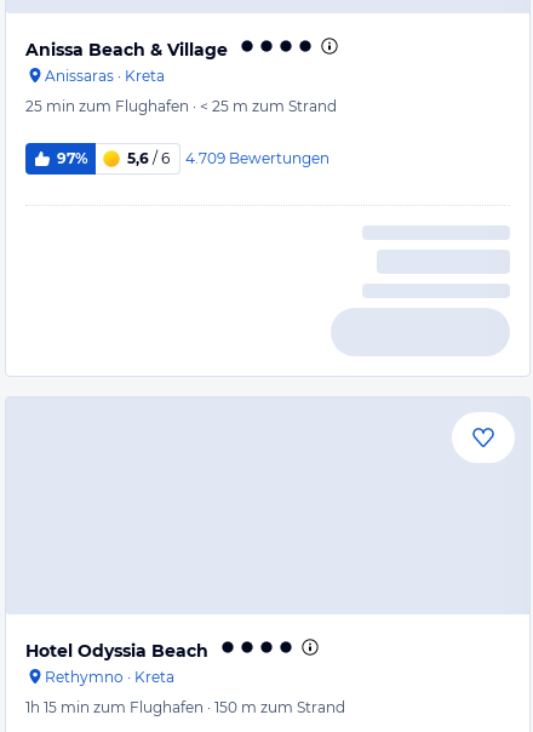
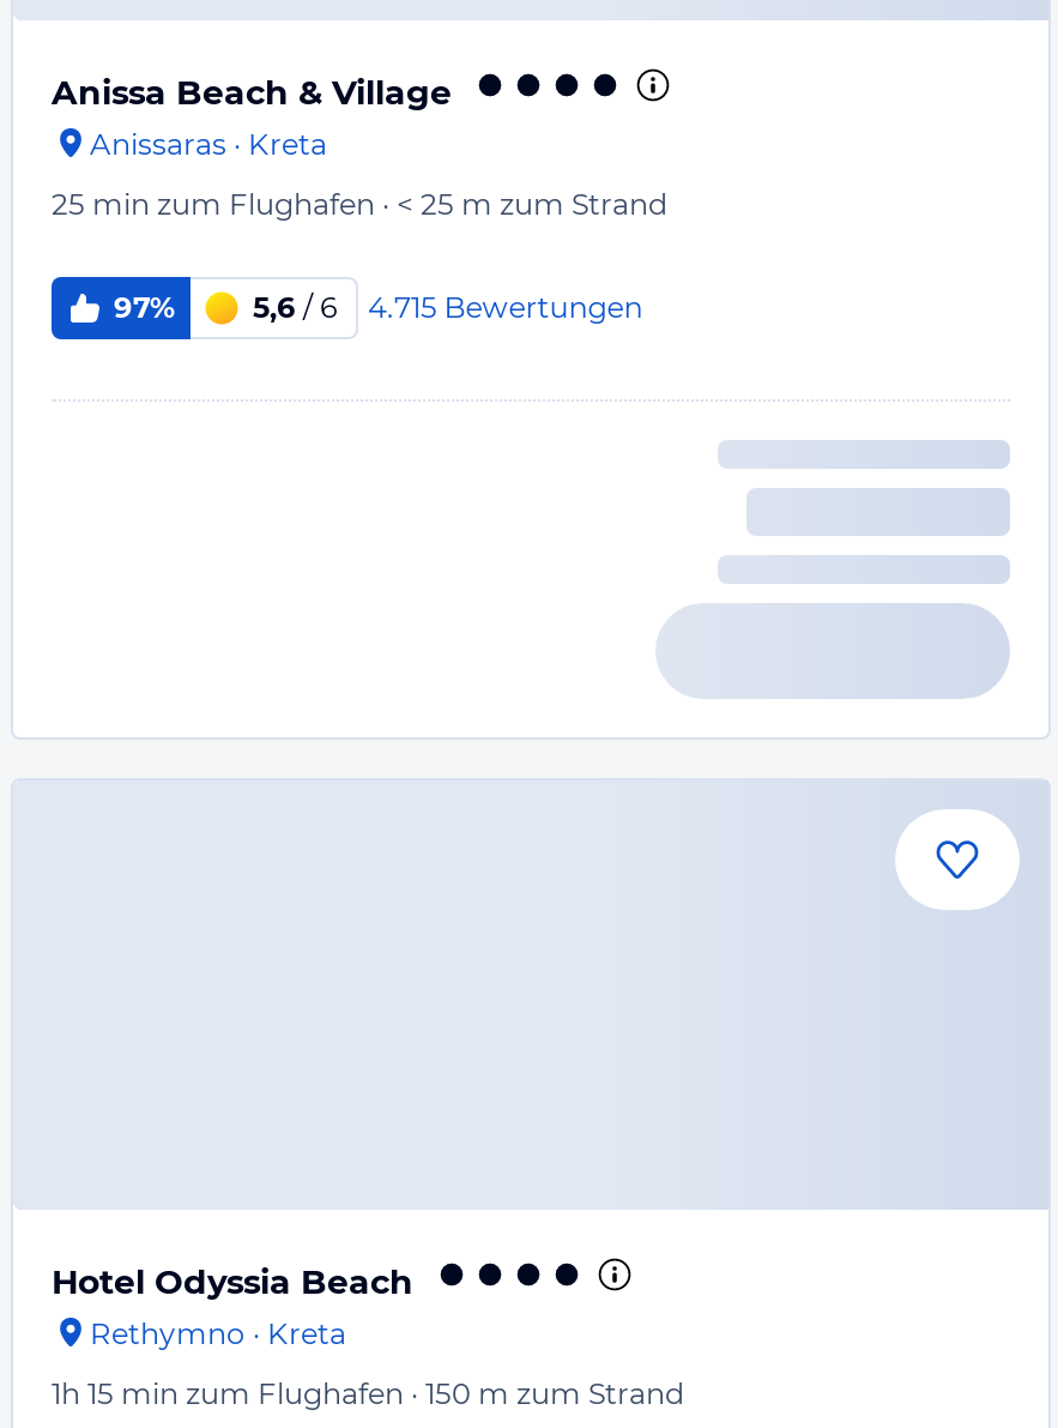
[127,148,329,167] 5,6 / 6 4.709 Bewertungen -> [253,288,643,325] 5,6 / 6 4.715 Bewertungen

